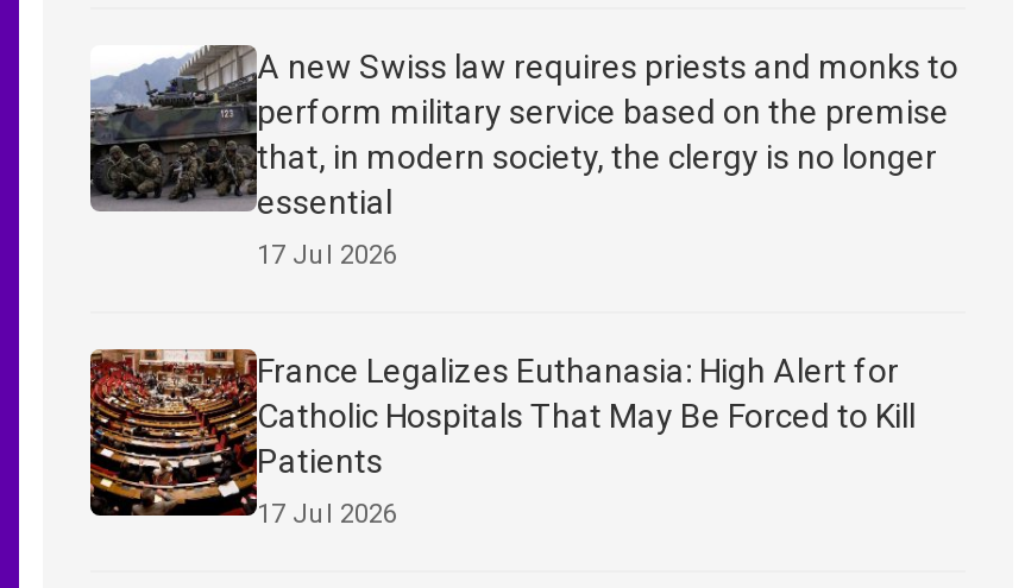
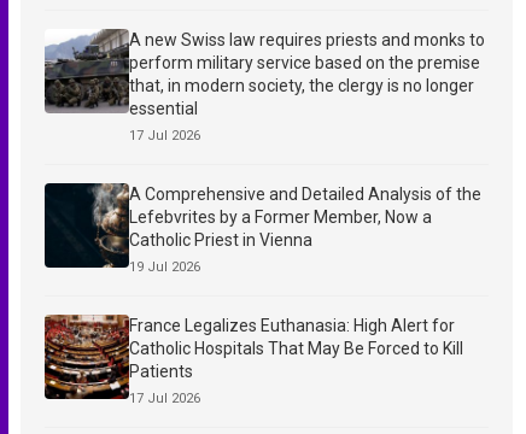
none -> [43,182,481,275] [image] | A Comprehensive and Detailed Analysis of the | Lefebvrites by a Former Member, Now a | Catholic Priest in Vienna | 19 Jul 2026

